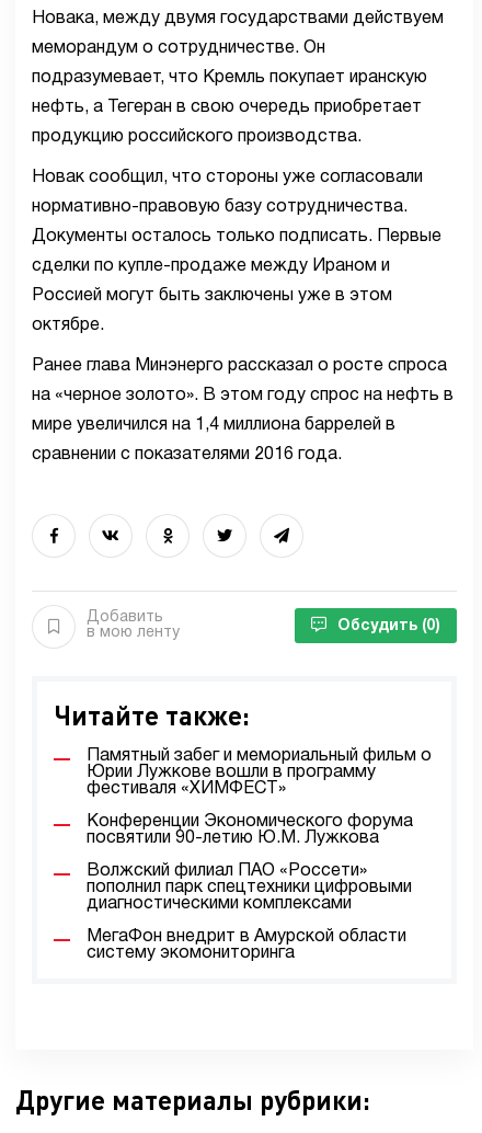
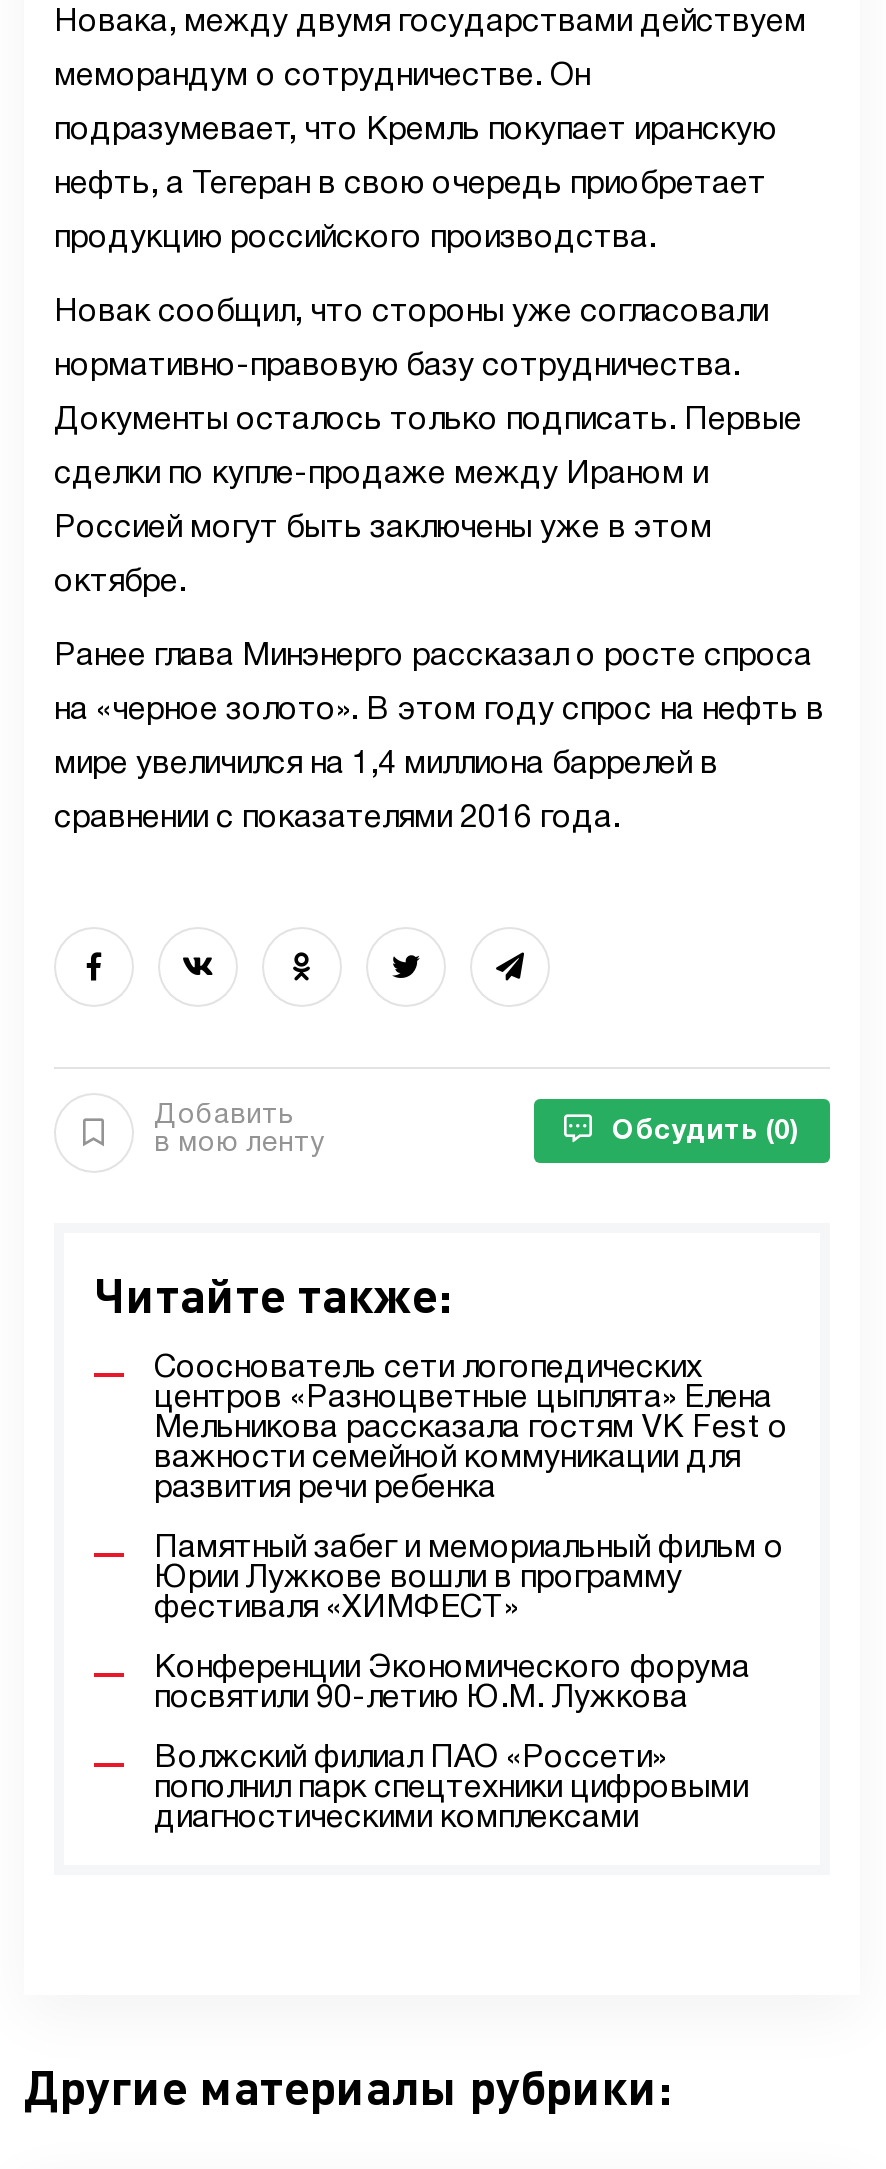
none -> [154,1355,788,1503] Сооснователь сети логопедических | центров «Разноцветные цыплята» Елена | Мельникова рассказала гостям VK Fest о | важности семейной коммуникации для | развития речи ребенка
moved [87,748,432,912] -> [154,1535,784,1833]: Памятный забег и мемориальный фильм о | Юрии Лужкове вошли в программу | фестиваля «ХИМФЕСТ» | Конференции Экономического форума | посвятили 90-летию Ю.М. Лужкова | Волжский филиал ПАО «Россети» | пополнил парк спецтехники цифровыми | диагностическими комплексами
[87,929,406,961] МегаФон внедрит в Амурской области | систему экомониторинга -> none

